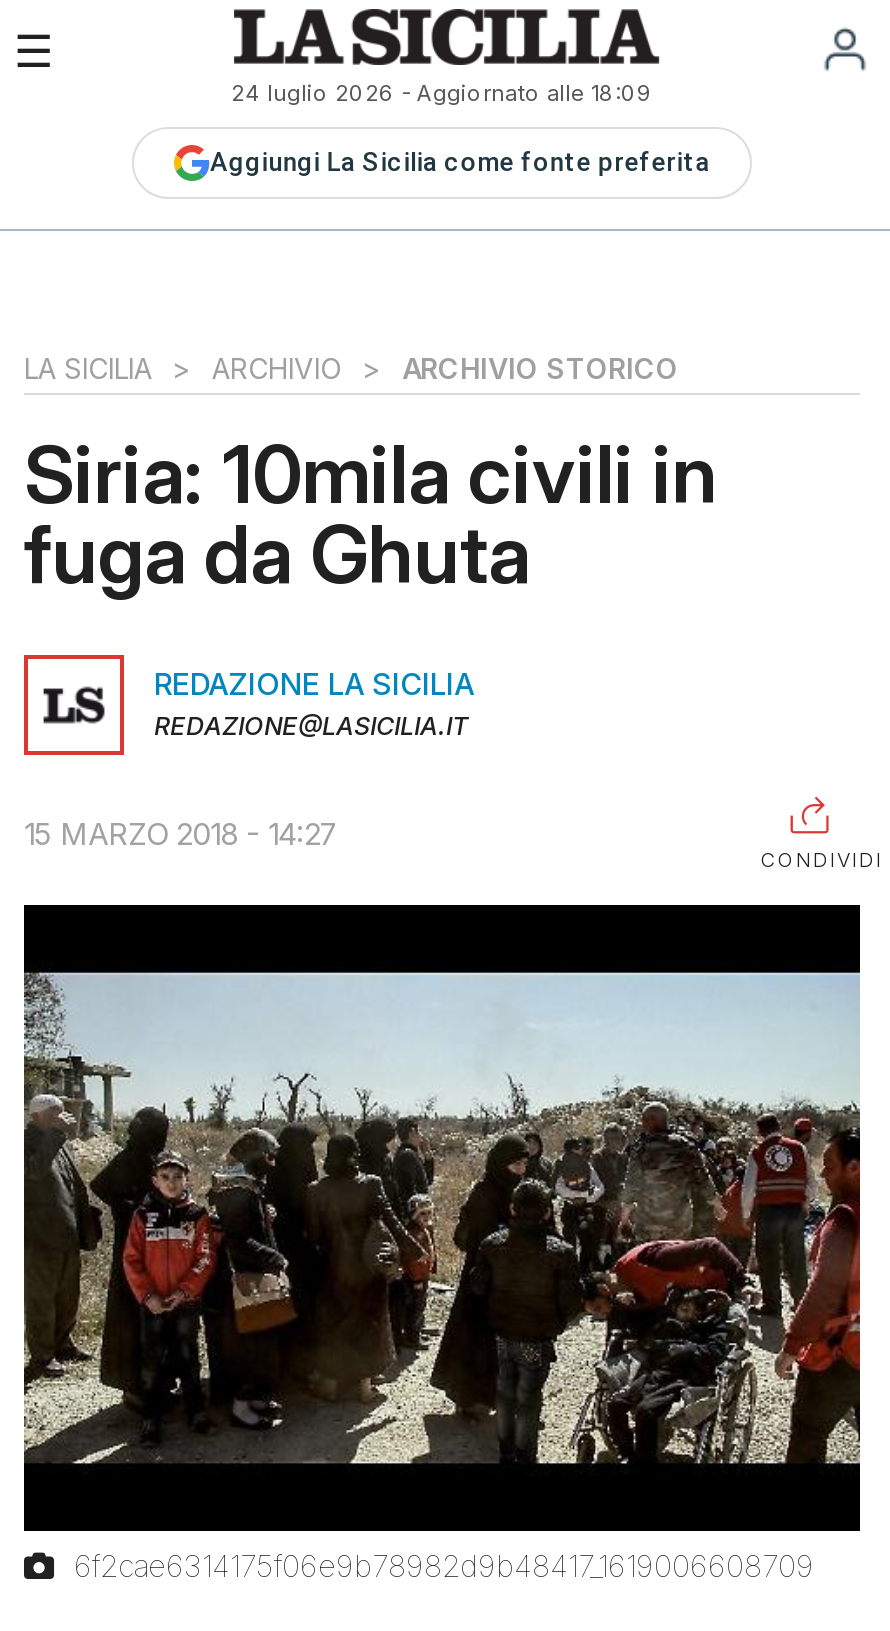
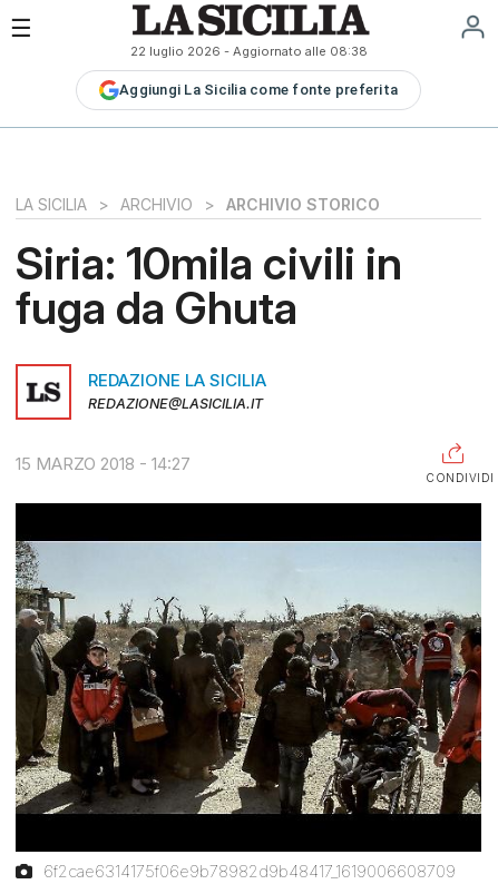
[231,78,653,106] 24 luglio 2026 - Aggiornato alle 18:09 -> [130,43,367,58] 22 luglio 2026 - Aggiornato alle 08:38

